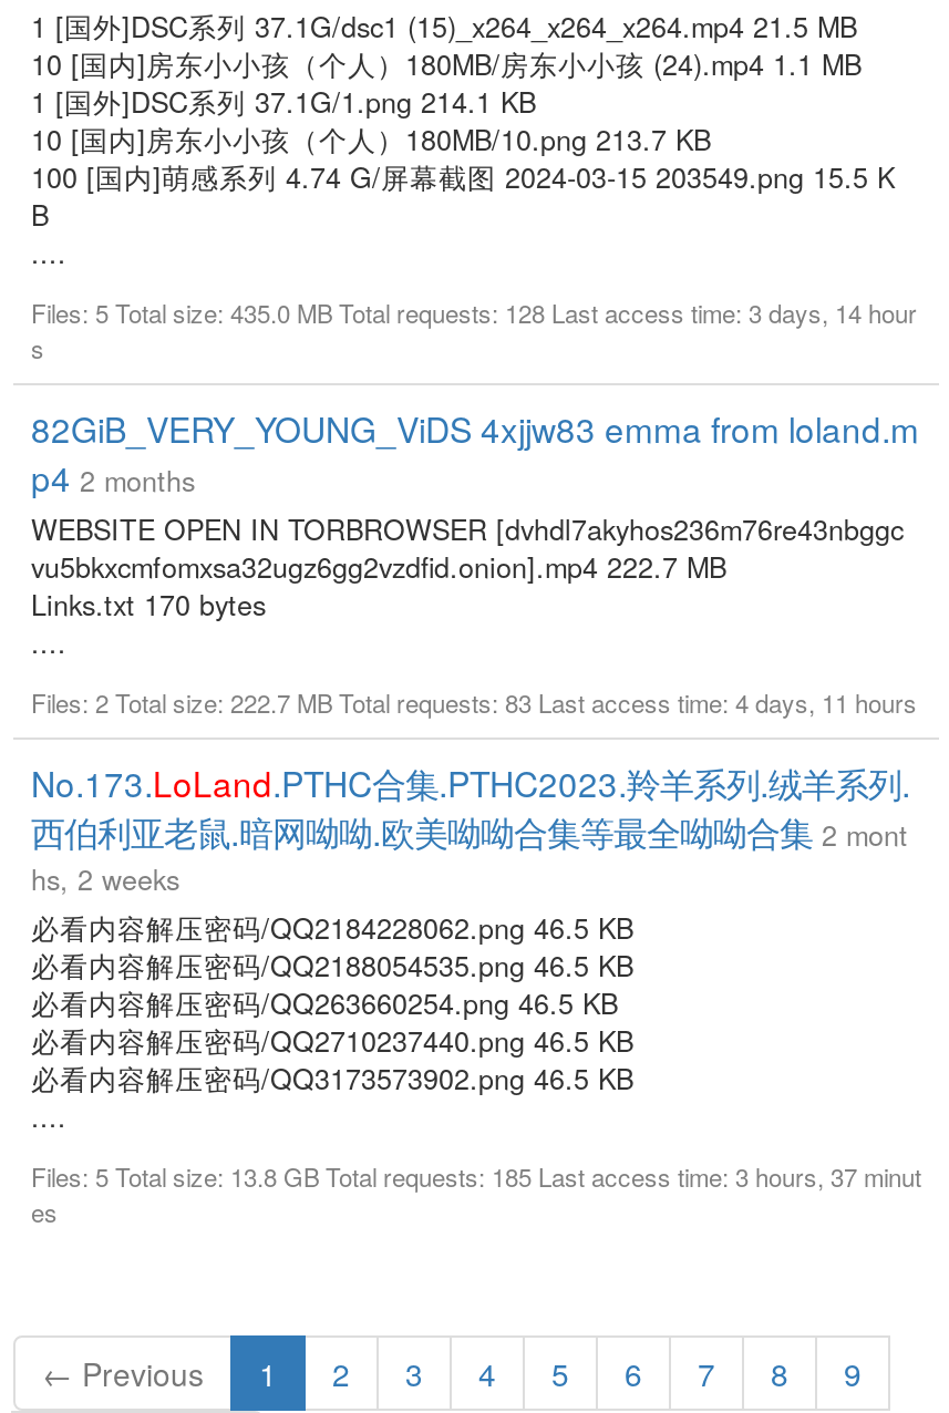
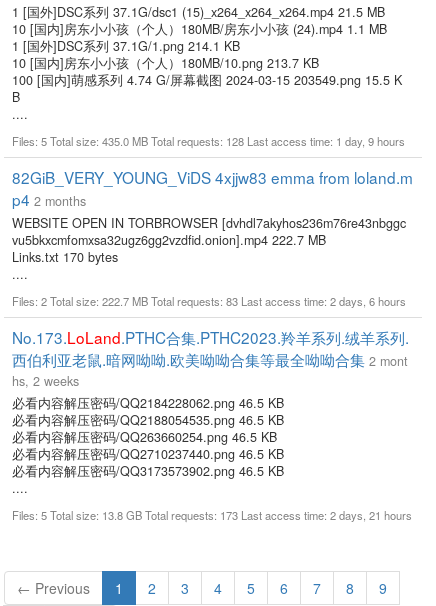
[31,295,917,366] Files: 5 Total size: 435.0 MB Total requests: 128 Last access time: 3 days, 14 hour | s -> [12,133,405,149] Files: 5 Total size: 435.0 MB Total requests: 128 Last access time: 1 day, 9 hours
[31,685,917,720] Files: 2 Total size: 222.7 MB Total requests: 83 Last access time: 4 days, 11 hours -> [12,293,406,309] Files: 2 Total size: 222.7 MB Total requests: 83 Last access time: 2 days, 6 hours
[31,1159,921,1230] Files: 5 Total size: 13.8 GB Total requests: 185 Last access time: 3 hours, 37 minut | es -> [12,507,412,523] Files: 5 Total size: 13.8 GB Total requests: 173 Last access time: 2 days, 21 hours

